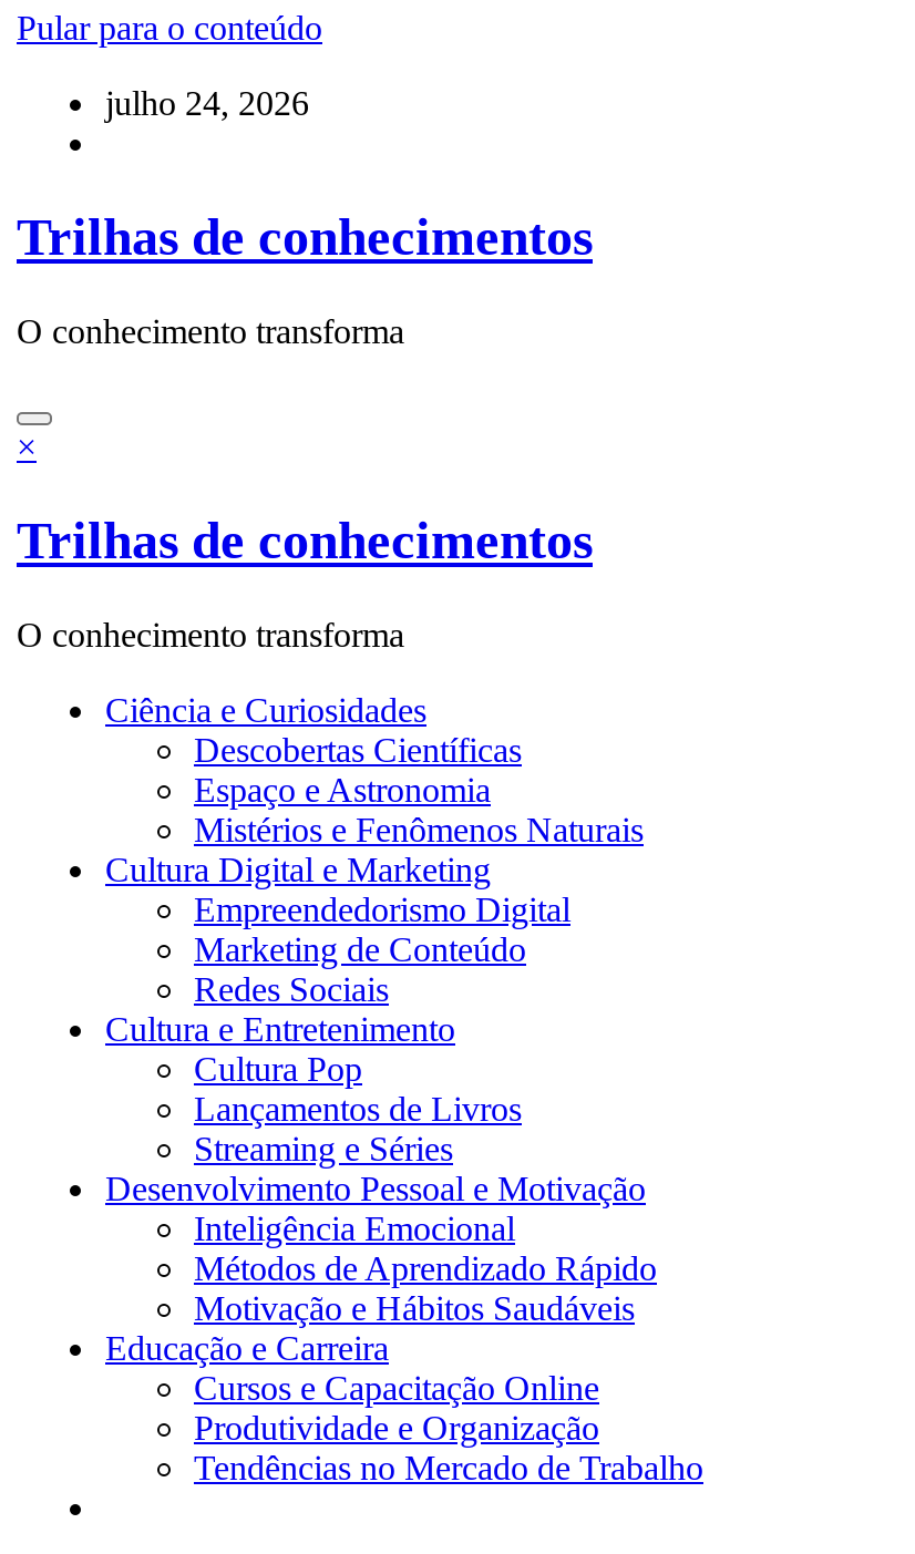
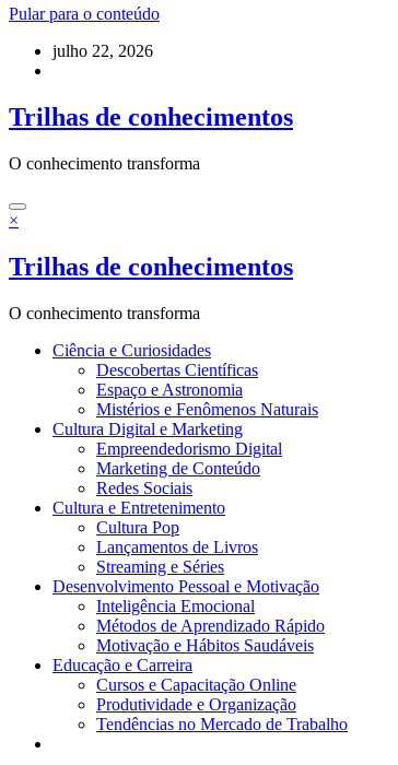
[105,84,309,122] julho 24, 2026 -> [52,42,153,60] julho 22, 2026

